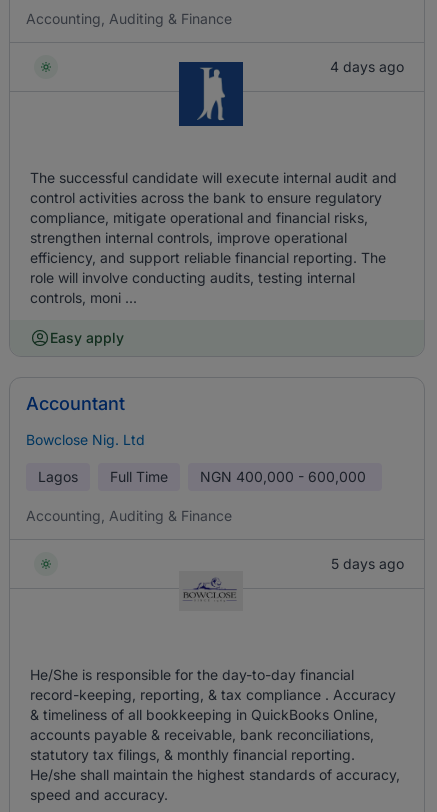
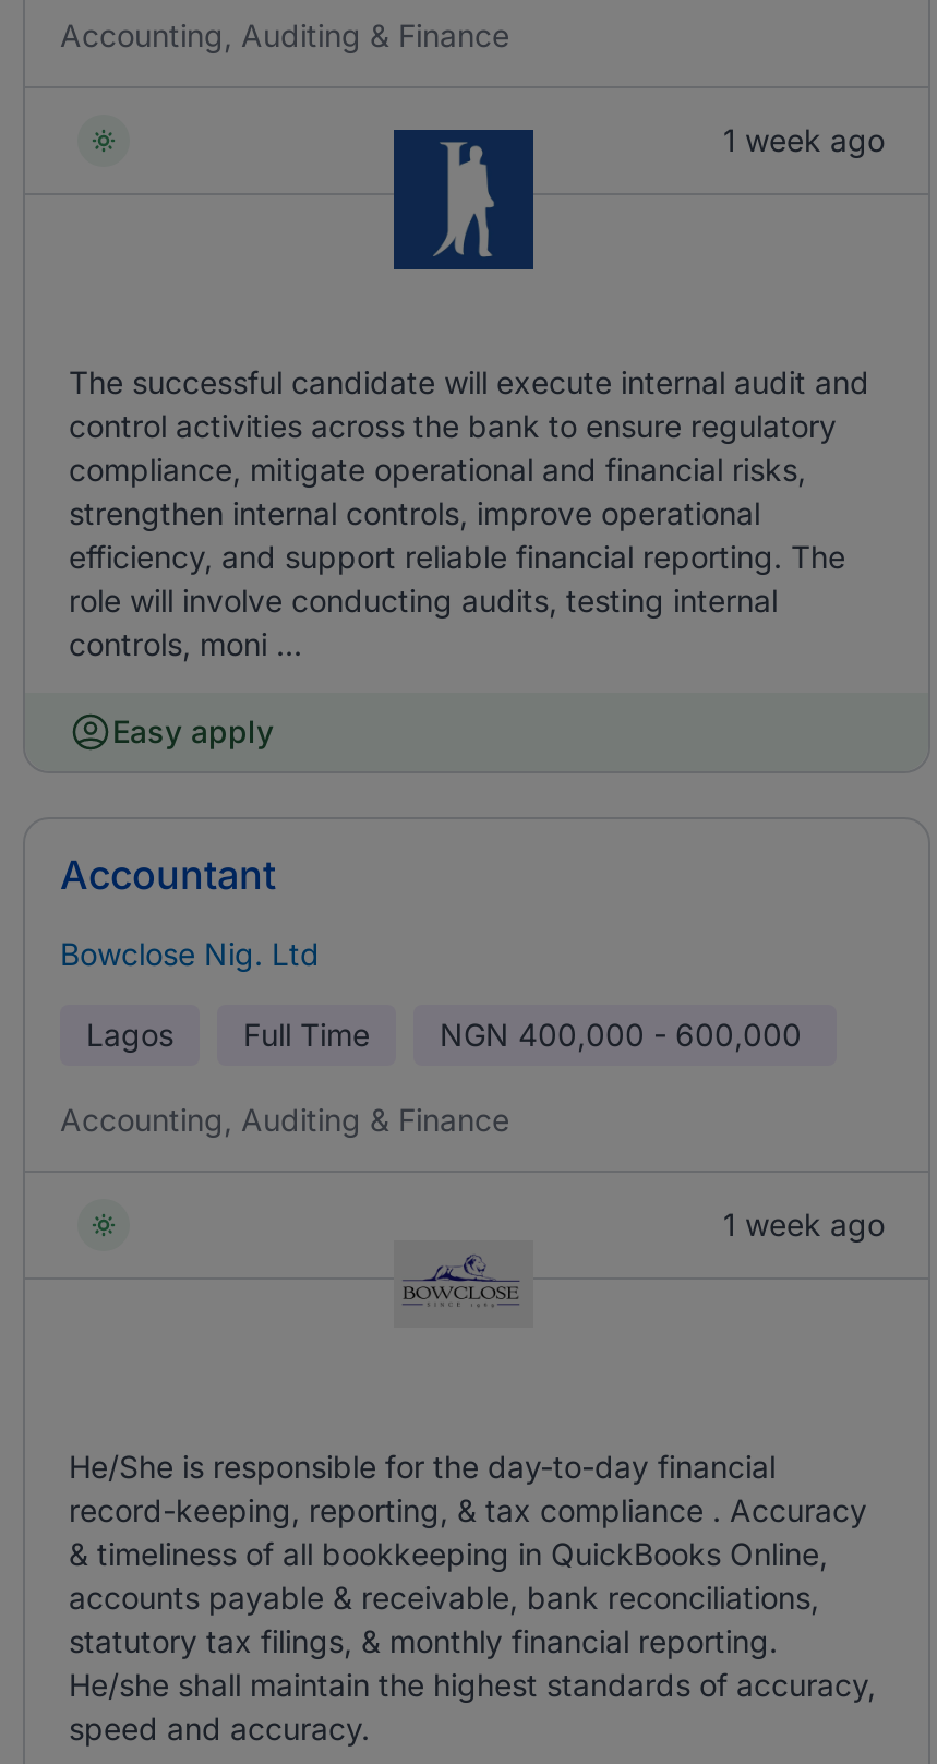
[330,58,404,75] 4 days ago -> [723,121,885,158] 1 week ago
[331,555,404,572] 5 days ago -> [723,1205,885,1243] 1 week ago

